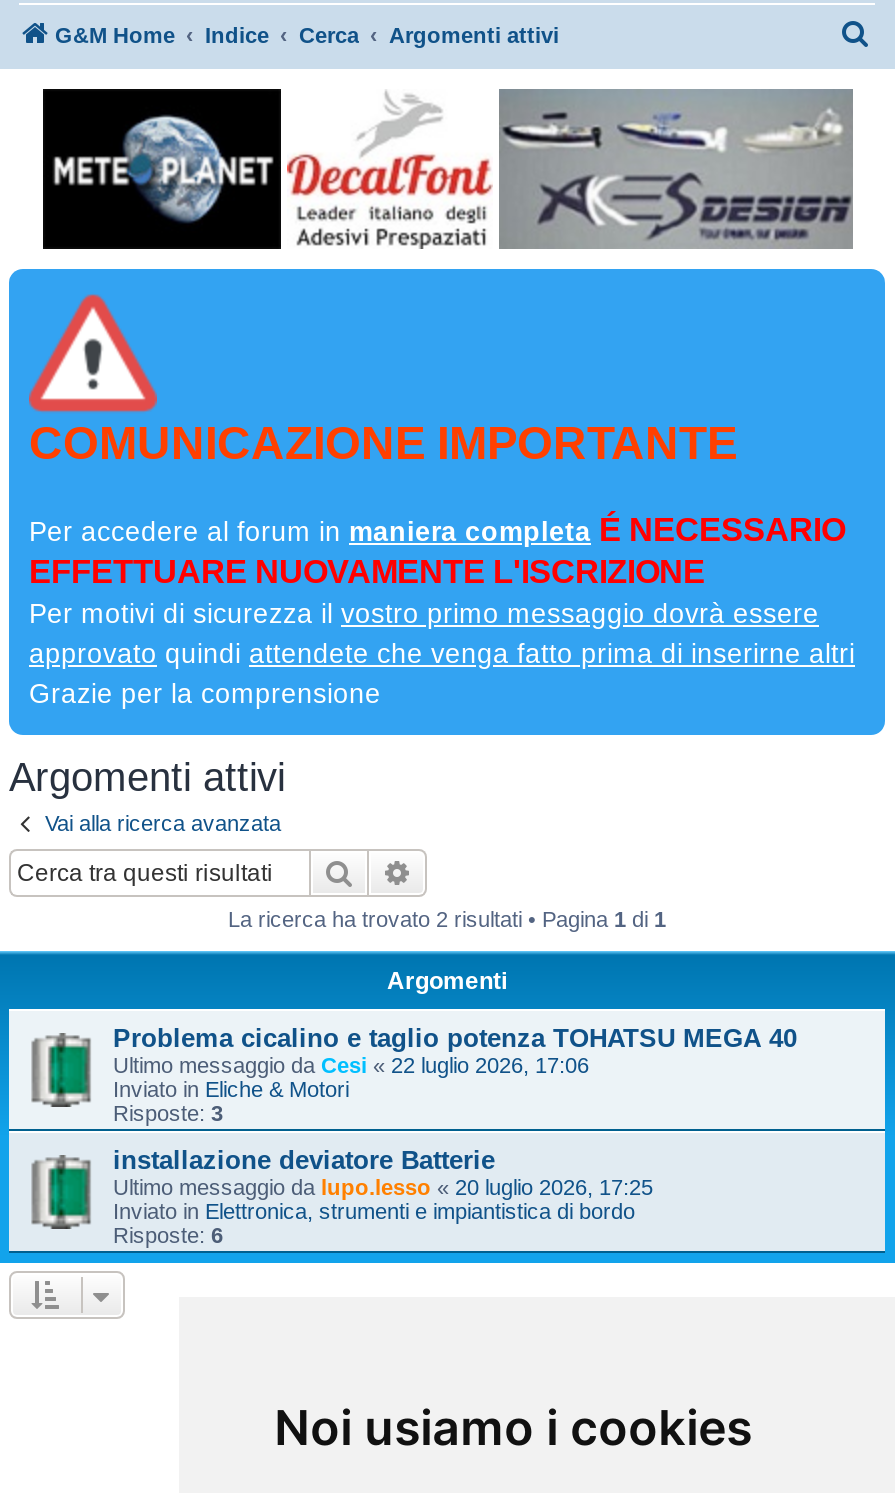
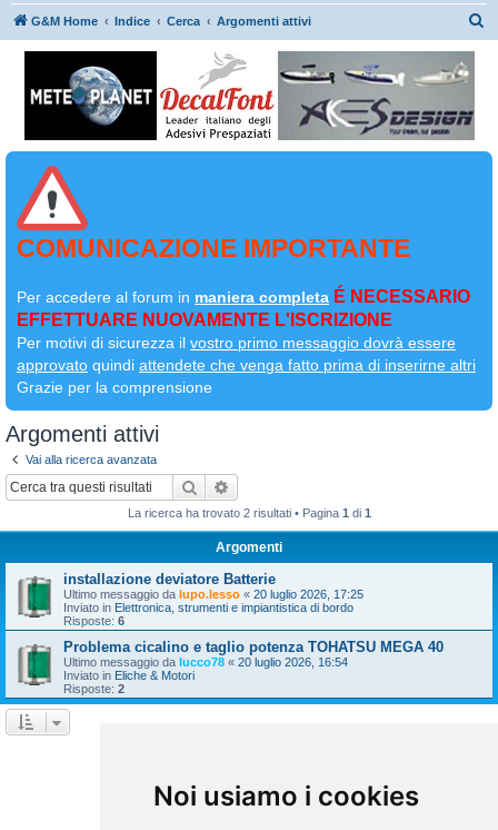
moved [113,1022,797,1052] -> [63,638,444,655]: Problema cicalino e taglio potenza TOHATSU MEGA 40
[113,1052,589,1124] Ultimo messaggio da Cesi «22 luglio 2026, 17:06 | Risposte: 3 -> none
moved [113,1076,349,1100] -> [63,668,195,681]: Inviato in Eliche & Motori
moved [113,1144,653,1246] -> [63,570,363,627]: installazione deviatore Batterie | Ultimo messaggio da lupo.lesso «20 luglio 2026, 17:25 | Inviato in Elettronica, strumenti e impiantistica di bordo | Risposte: 6
none -> [63,655,348,695] Ultimo messaggio da lucco78«20 luglio 2026, 16:54 | Risposte: 2

